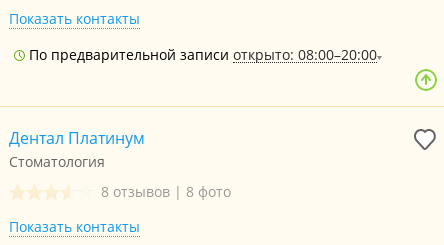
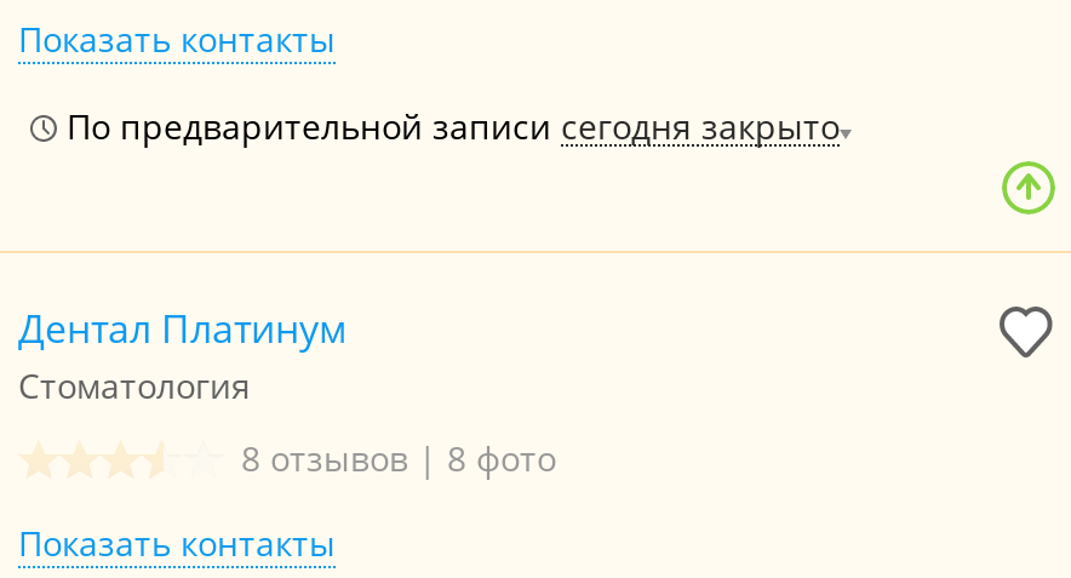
[29,45,377,64] По предварительной записи открыто: 08:00–20:00 -> [67,103,840,149] По предварительной записи сегодня закрыто

